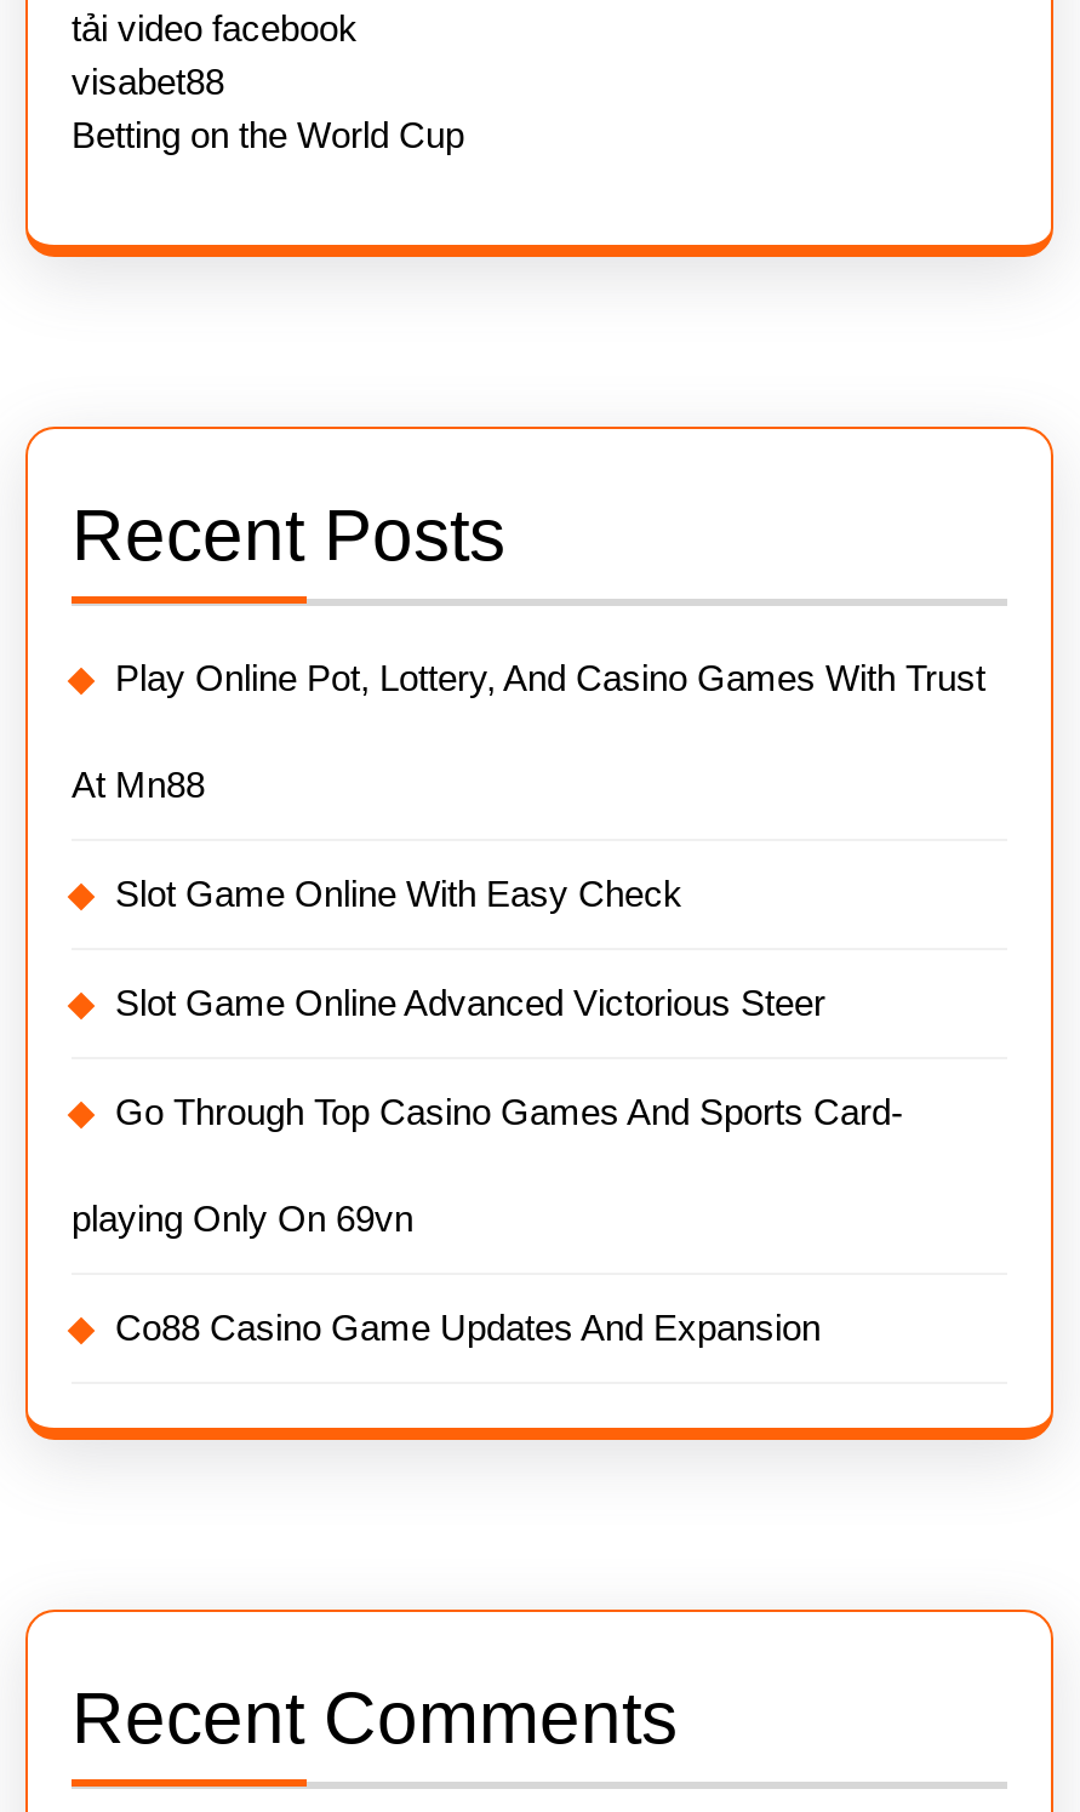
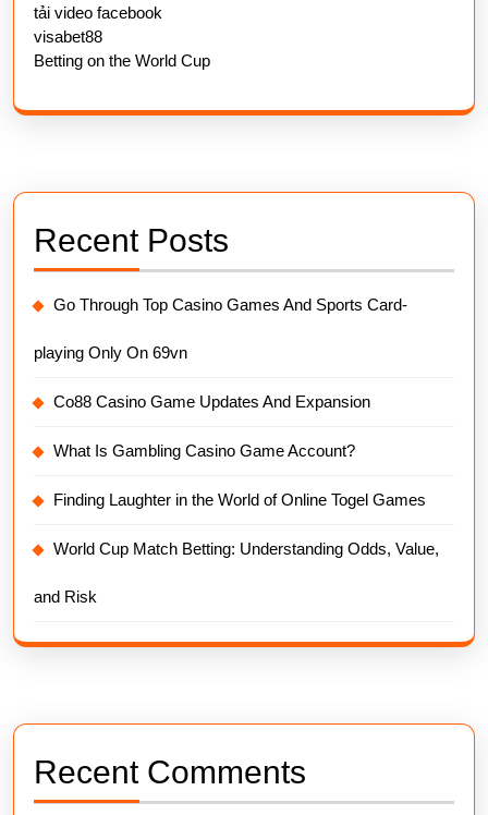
[72,657,985,1023] Play Online Pot, Lottery, And Casino Games With Trust | At Mn88 | Slot Game Online With Easy Check | Slot Game Online Advanced Victorious Steer -> none
moved [72,1091,903,1348] -> [34,295,407,411]: Go Through Top Casino Games And Sports Card- | playing Only On 69vn | Co88 Casino Game Updates And Expansion
none -> [34,441,439,606] What Is Gambling Casino Game Account? | Finding Laughter in the World of Online Togel Games | World Cup Match Betting: Understanding Odds, Value, | and Risk

